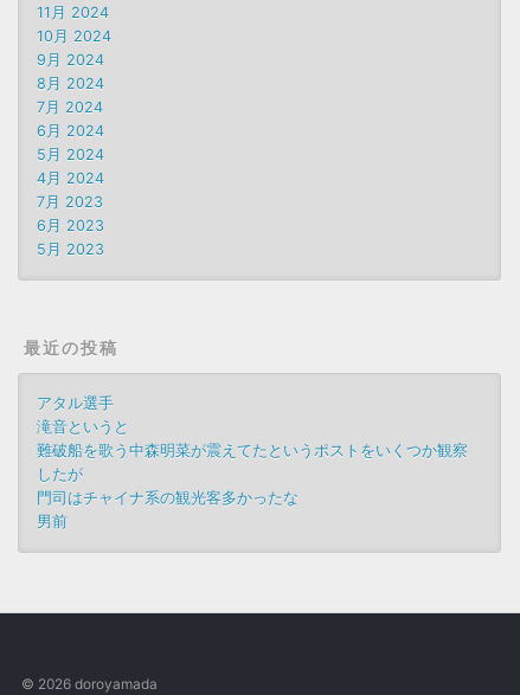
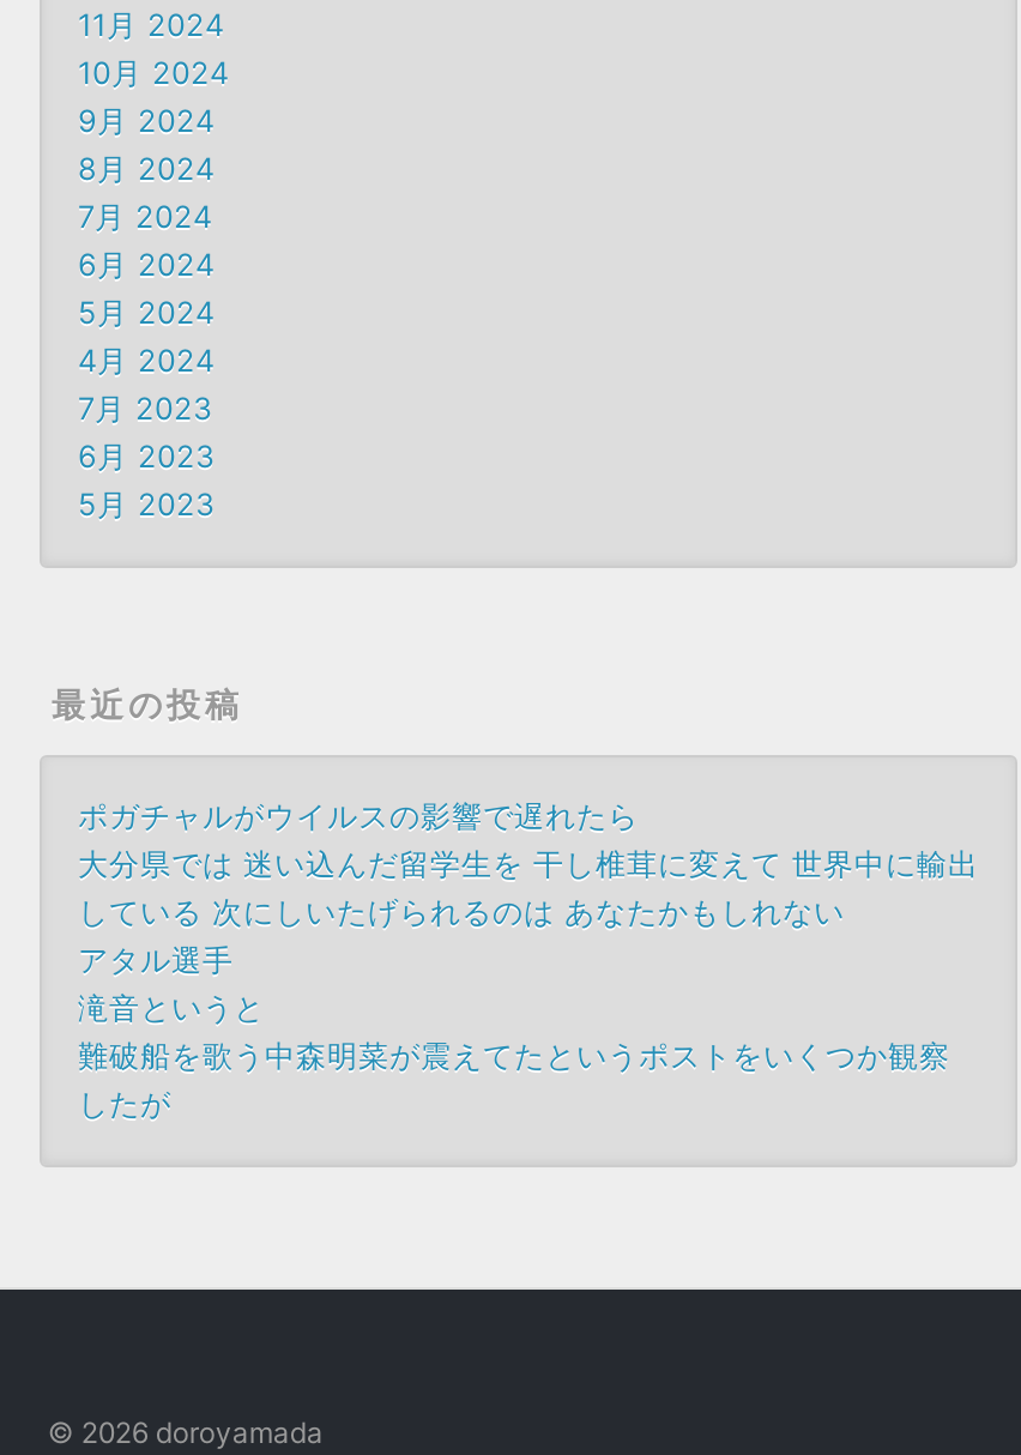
none -> [78,798,979,930] ポガチャルがウイルスの影響で遅れたら | 大分県では 迷い込んだ留学生を 干し椎茸に変えて 世界中に輸出 | している 次にしいたげられるのは あなたかもしれない
moved [37,394,468,483] -> [78,942,950,1121]: アタル選手 | 滝音というと | 難破船を歌う中森明菜が震えてたというポストをいくつか観察 | したが
[37,489,298,530] 門司はチャイナ系の観光客多かったな | 男前 -> none

